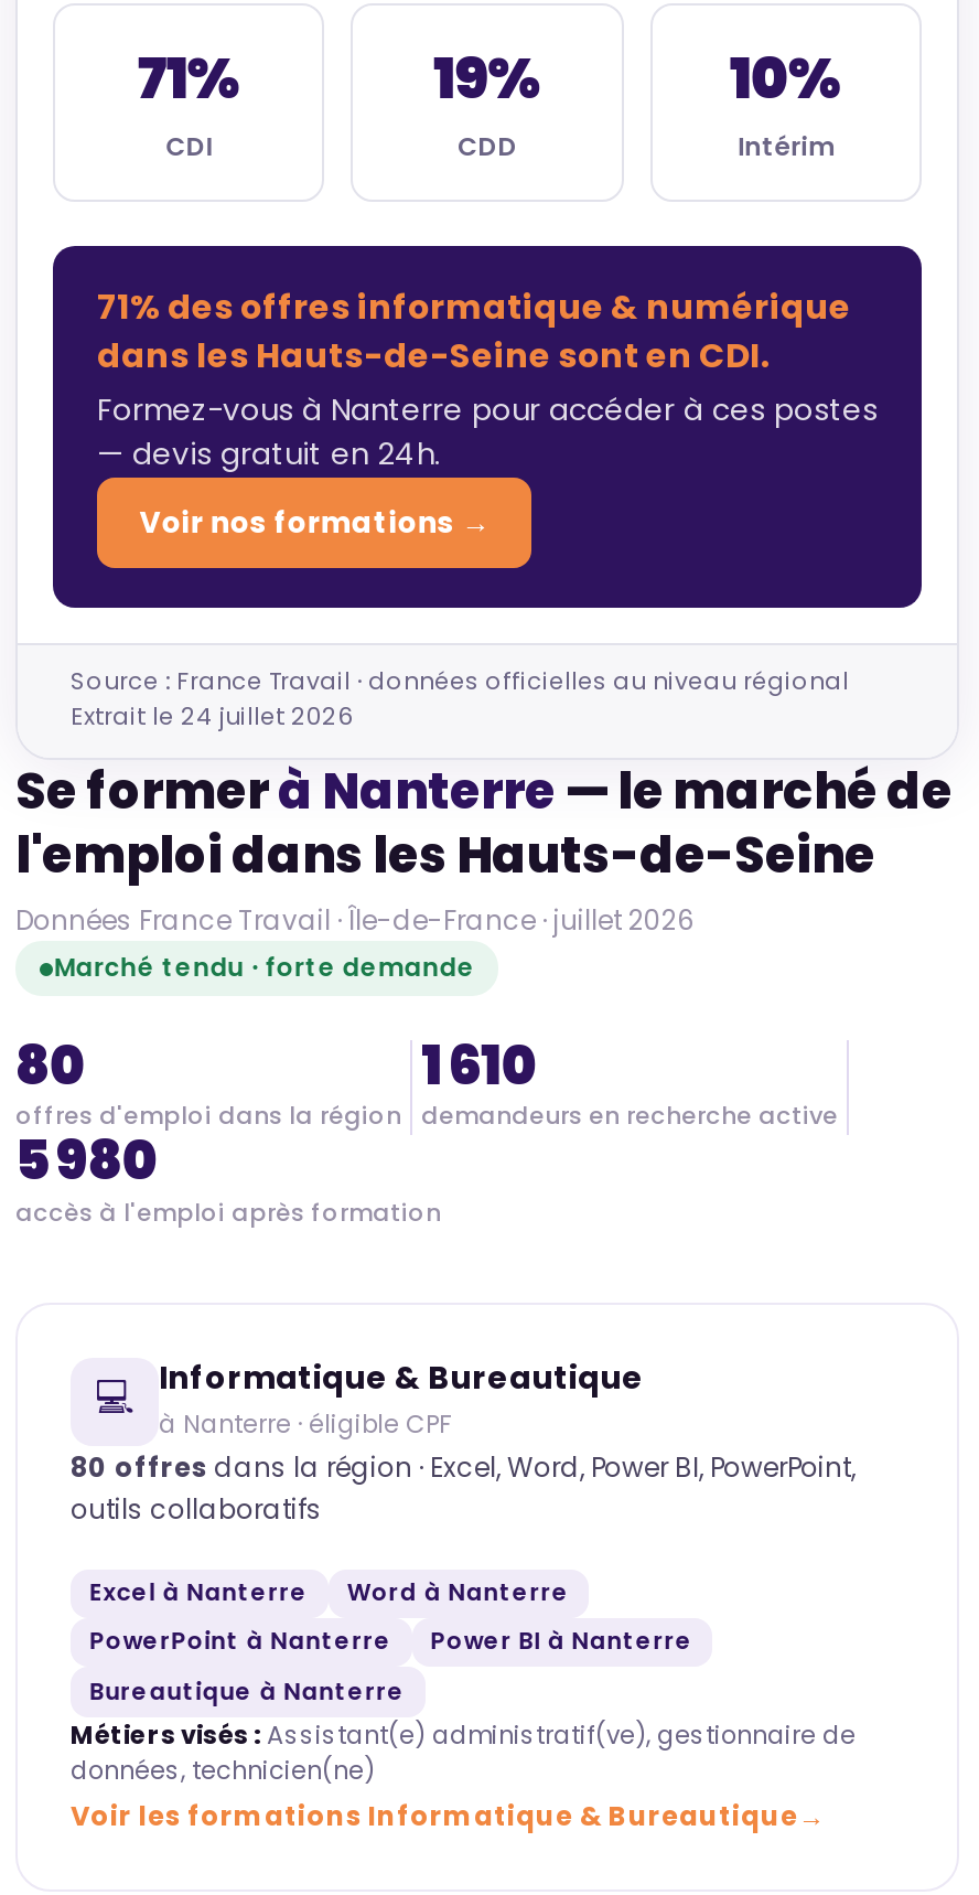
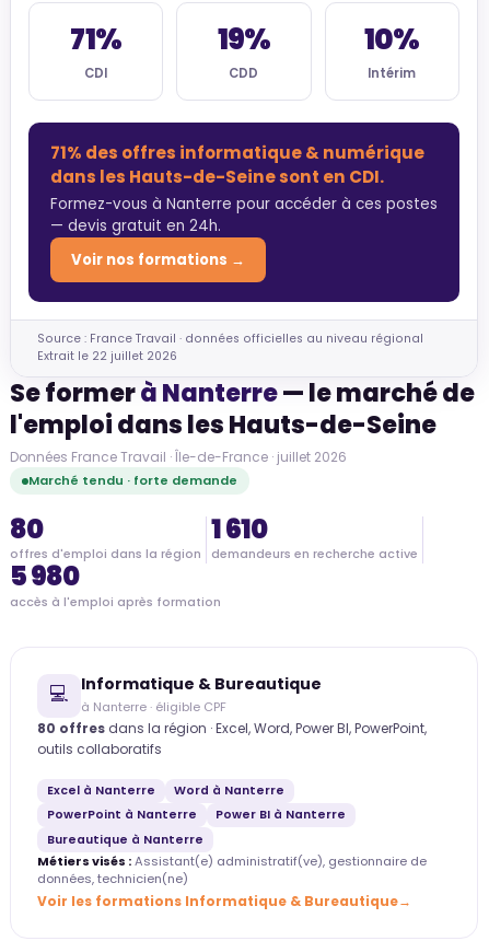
[71,701,353,734] Extrait le 24 juillet 2026 -> [37,348,177,365] Extrait le 22 juillet 2026

